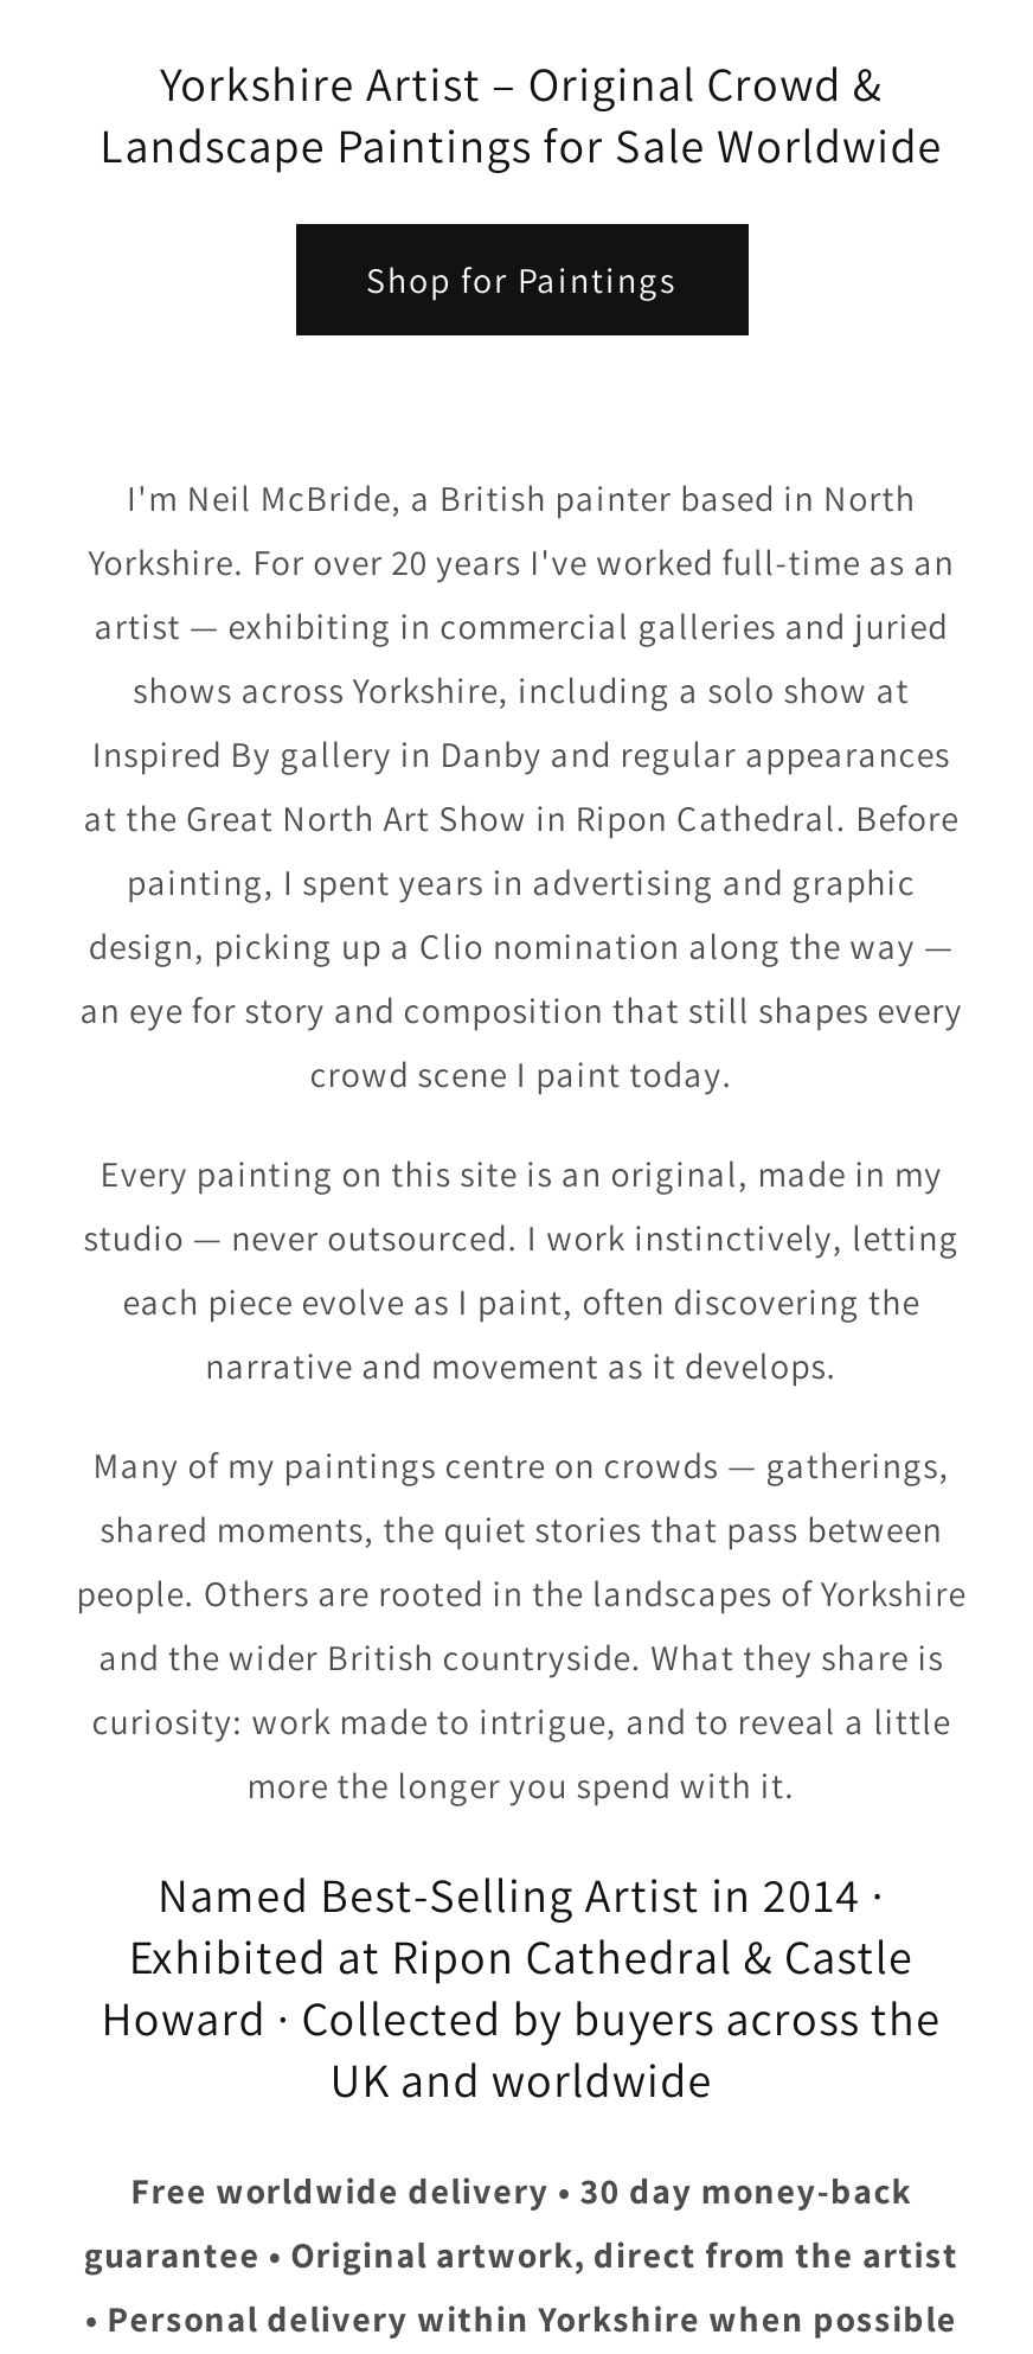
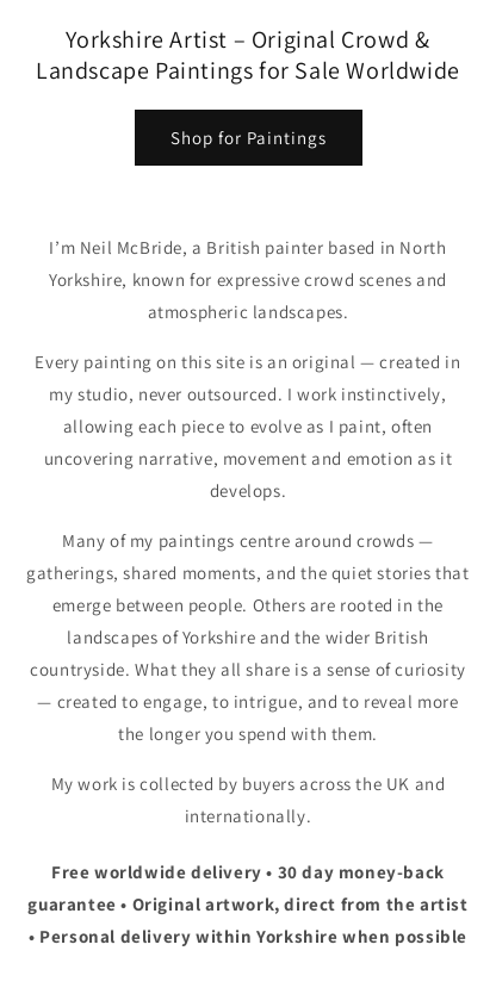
[80,475,963,1096] I'm Neil McBride, a British painter based in North | Yorkshire. For over 20 years I've worked full-time as an | artist — exhibiting in commercial galleries and juried | shows across Yorkshire, including a solo show at | Inspired By gallery in Danby and regular appearances | at the Great North Art Show in Ripon Cathedral. Before | painting, I spent years in advertising and graphic | design, picking up a Clio nomination along the way — | an eye for story and composition that still shapes every | crowd scene I paint today. -> [49,236,447,323] I’m Neil McBride, a British painter based in North | Yorkshire, known for expressive crowd scenes and | atmospheric landscapes.
[83,1151,959,1388] Every painting on this site is an original, made in my | studio — never outsourced. I work instinctively, letting | each piece evolve as I paint, often discovering the | narrative and movement as it develops. -> [35,350,461,502] Every painting on this site is an original — created in | my studio, never outsourced. I work instinctively, | allowing each piece to evolve as I paint, often | uncovering narrative, movement and emotion as it | develops.
[76,1443,966,1808] Many of my paintings centre on crowds — gatherings, | shared moments, the quiet stories that pass between | people. Others are rooted in the landscapes of Yorkshire | and the wider British countryside. What they share is | curiosity: work made to intrigue, and to reveal a little | more the longer you spend with it. -> [27,529,469,745] Many of my paintings centre around crowds — | gatherings, shared moments, and the quiet stories that | emerge between people. Others are rooted in the | landscapes of Yorkshire and the wider British | countryside. What they all share is a sense of curiosity | — created to engage, to intrigue, and to reveal more | the longer you spend with them.
[101,1864,941,2111] Named Best-Selling Artist in 2014 · | Exhibited at Ripon Cathedral & Castle | Howard · Collected by buyers across the | UK and worldwide -> [51,772,445,827] My work is collected by buyers across the UK and | internationally.

